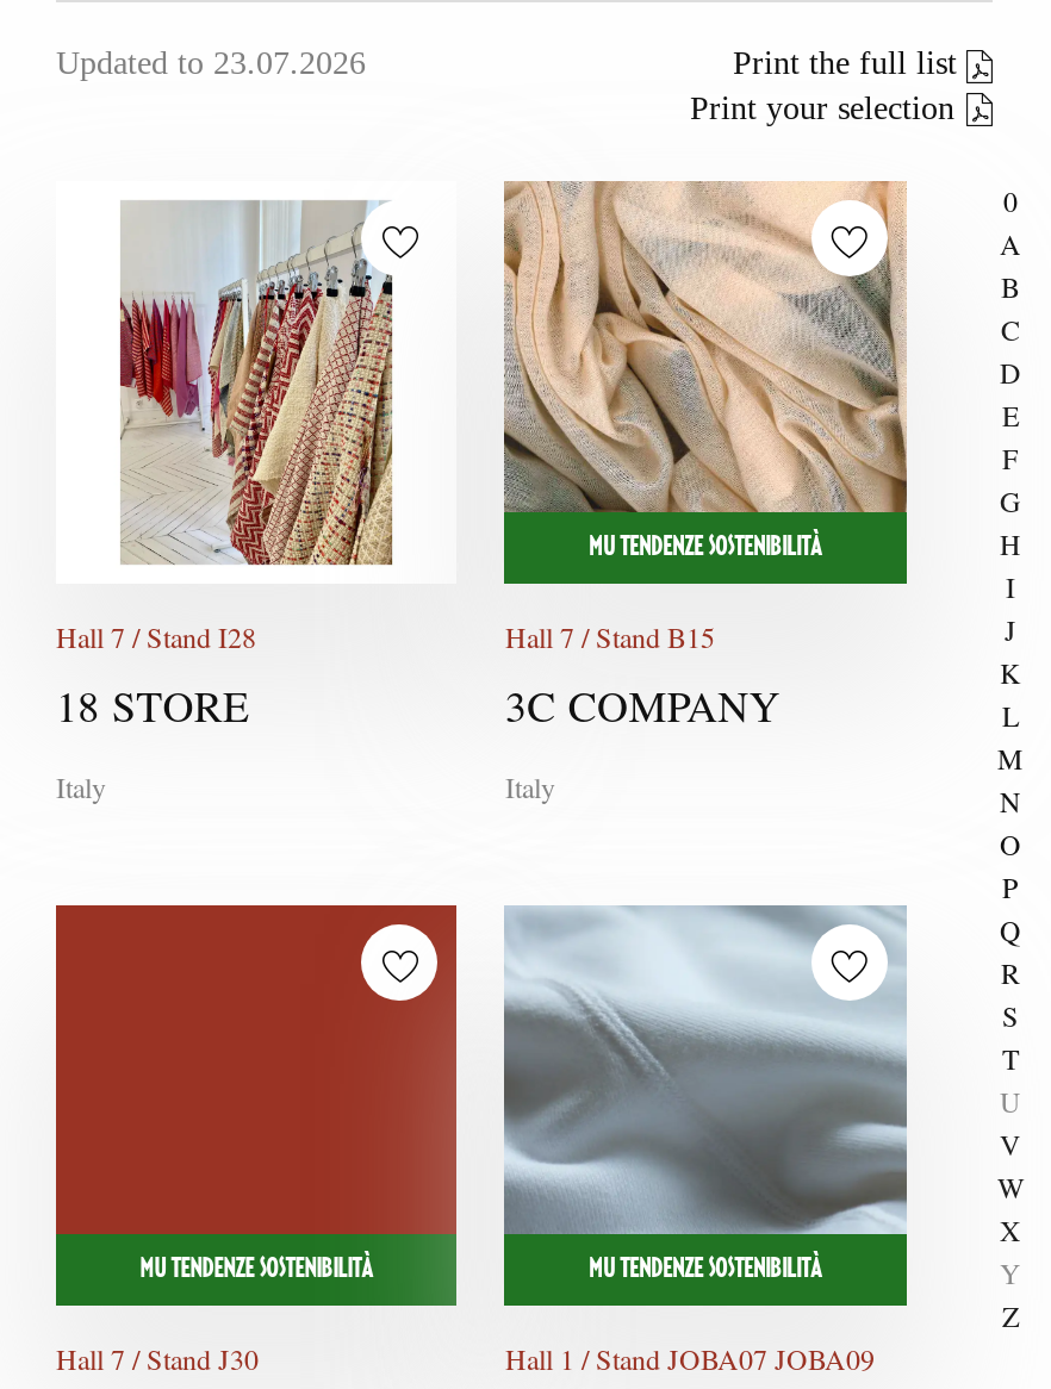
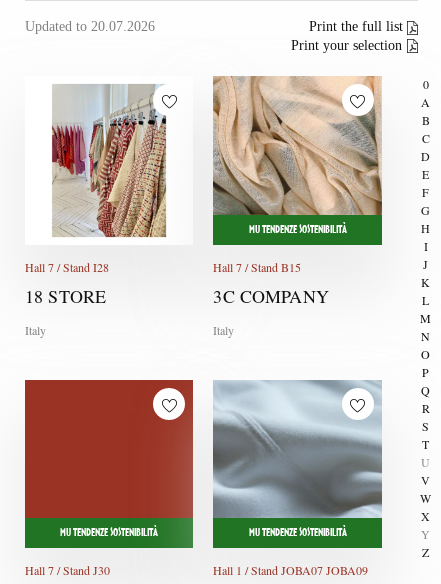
[56,45,366,81] Updated to 23.07.2026 -> [25,19,155,34] Updated to 20.07.2026

